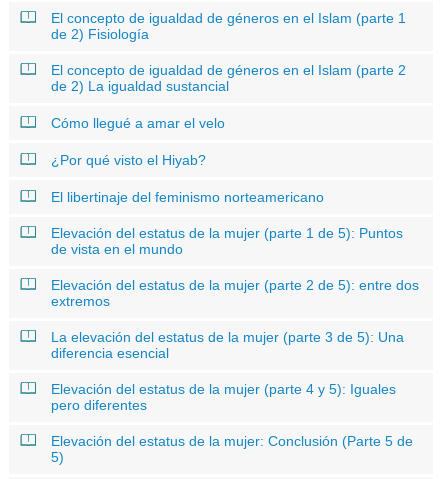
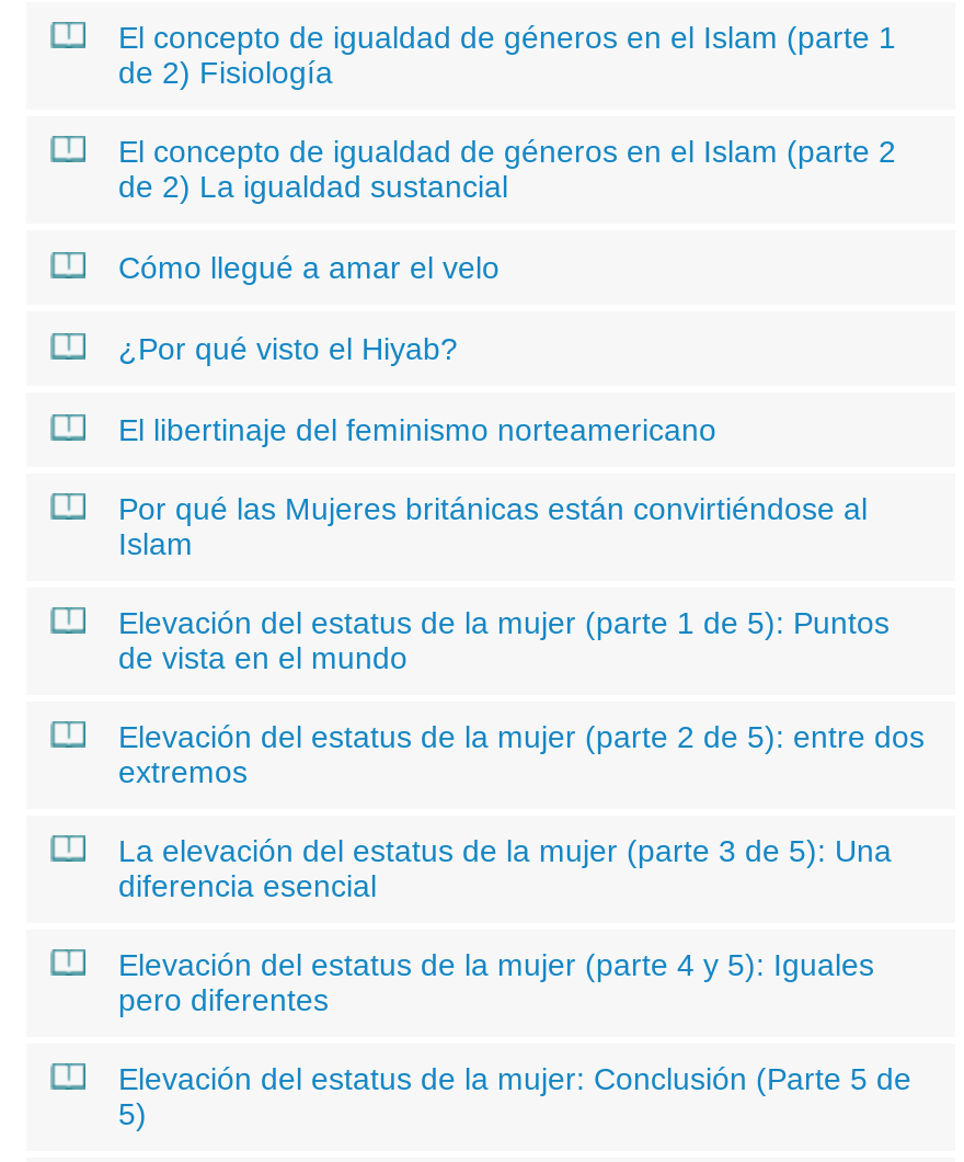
none -> [118,491,868,561] Por qué las Mujeres británicas están convirtiéndose al | Islam

